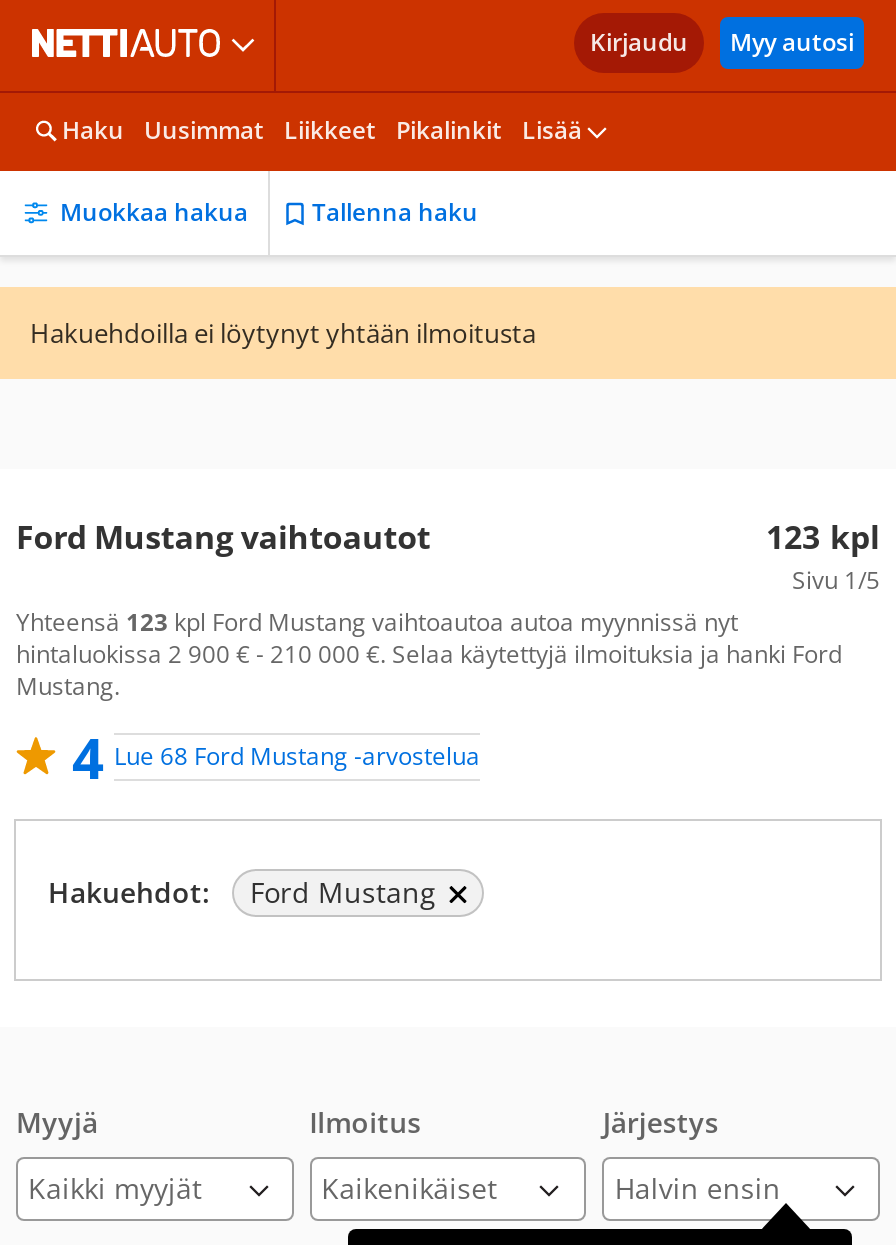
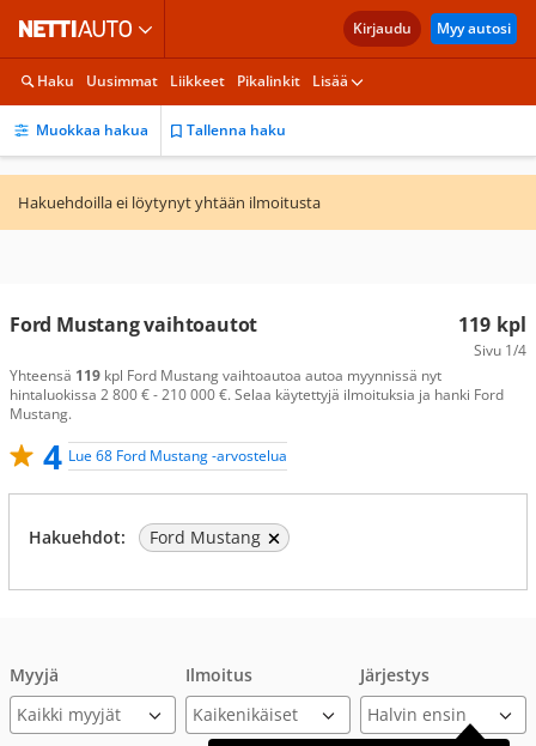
[766,515,880,559] 123 kpl -> [458,311,526,338] 119 kpl
[792,563,880,597] Sivu 1/5 -> [474,340,526,360] Sivu 1/4
[16,605,738,639] Yhteensä 123 kpl Ford Mustang vaihtoautoa autoa myynnissä nyt -> [10,365,441,386] Yhteensä 119 kpl Ford Mustang vaihtoautoa autoa myynnissä nyt
[16,637,842,671] hintaluokissa 2 900 € - 210 000 €. Selaa käytettyjä ilmoituksia ja hanki Ford -> [10,384,504,405] hintaluokissa 2 800 € - 210 000 €. Selaa käytettyjä ilmoituksia ja hanki Ford

